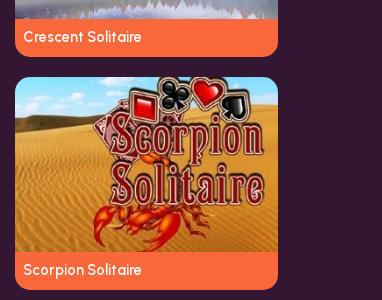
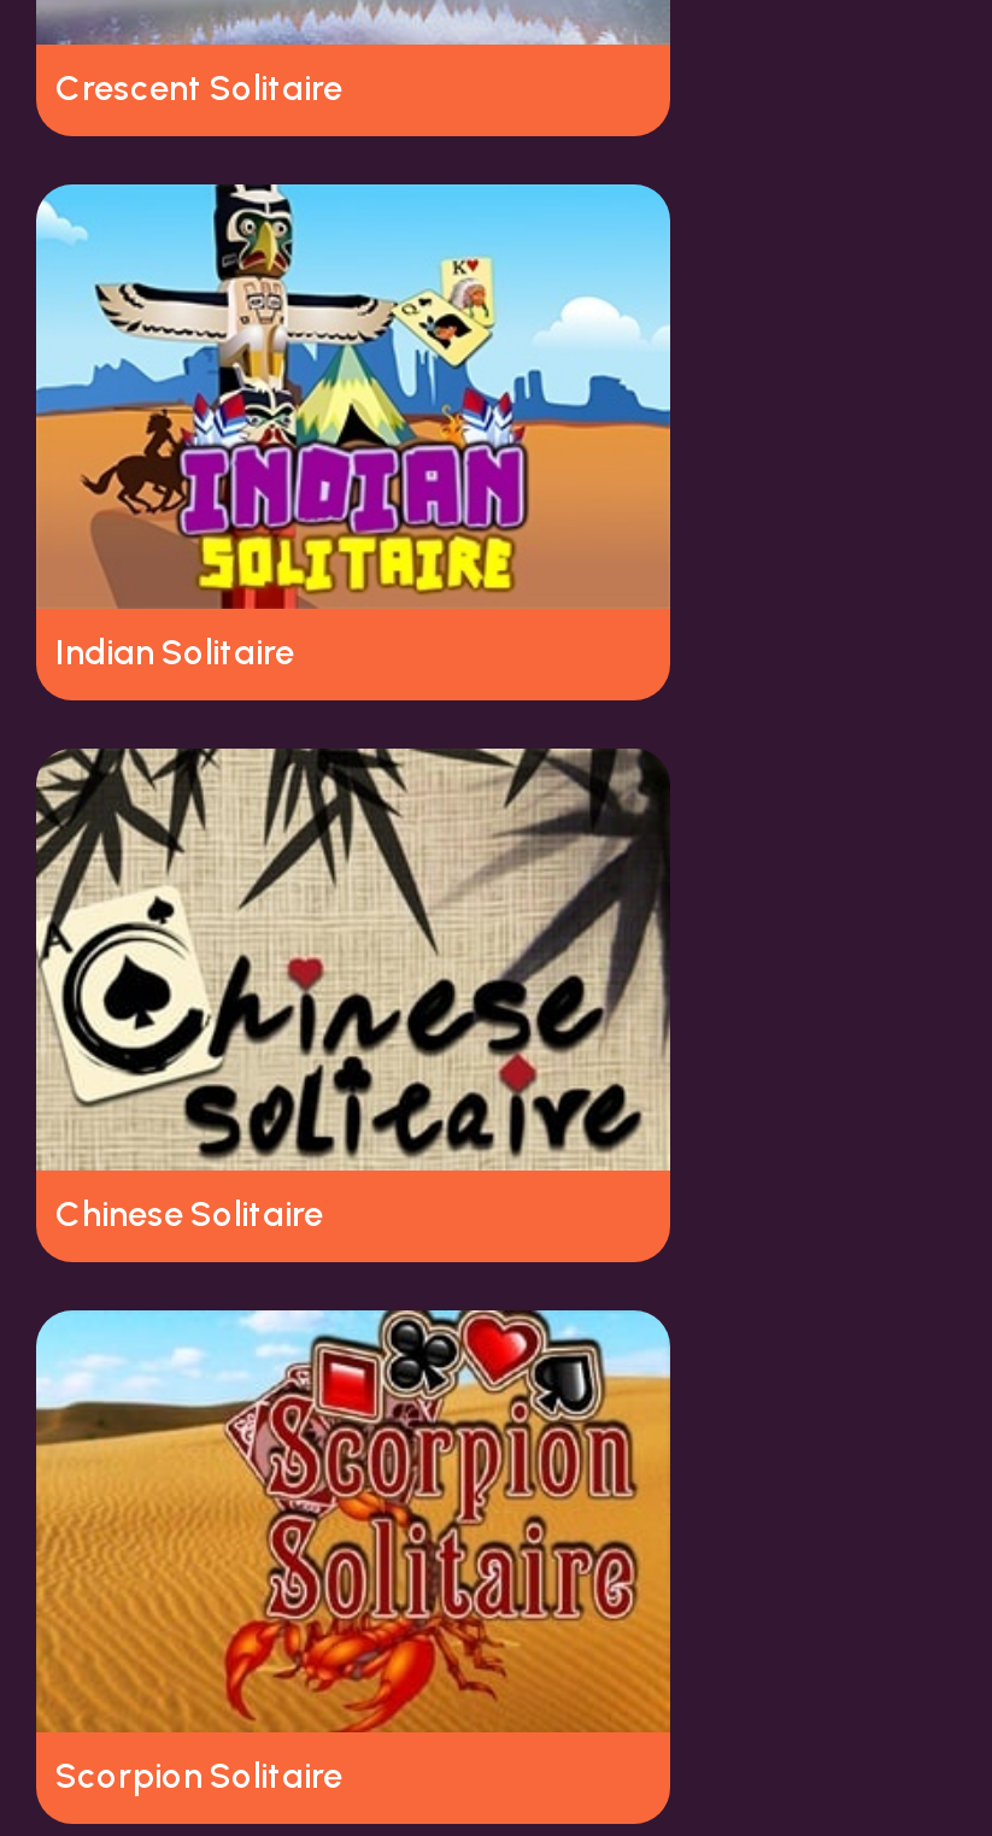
none -> [36,181,670,673] [image] | Indian Solitaire
none -> [36,745,673,1235] [image] | Chinese Solitaire

